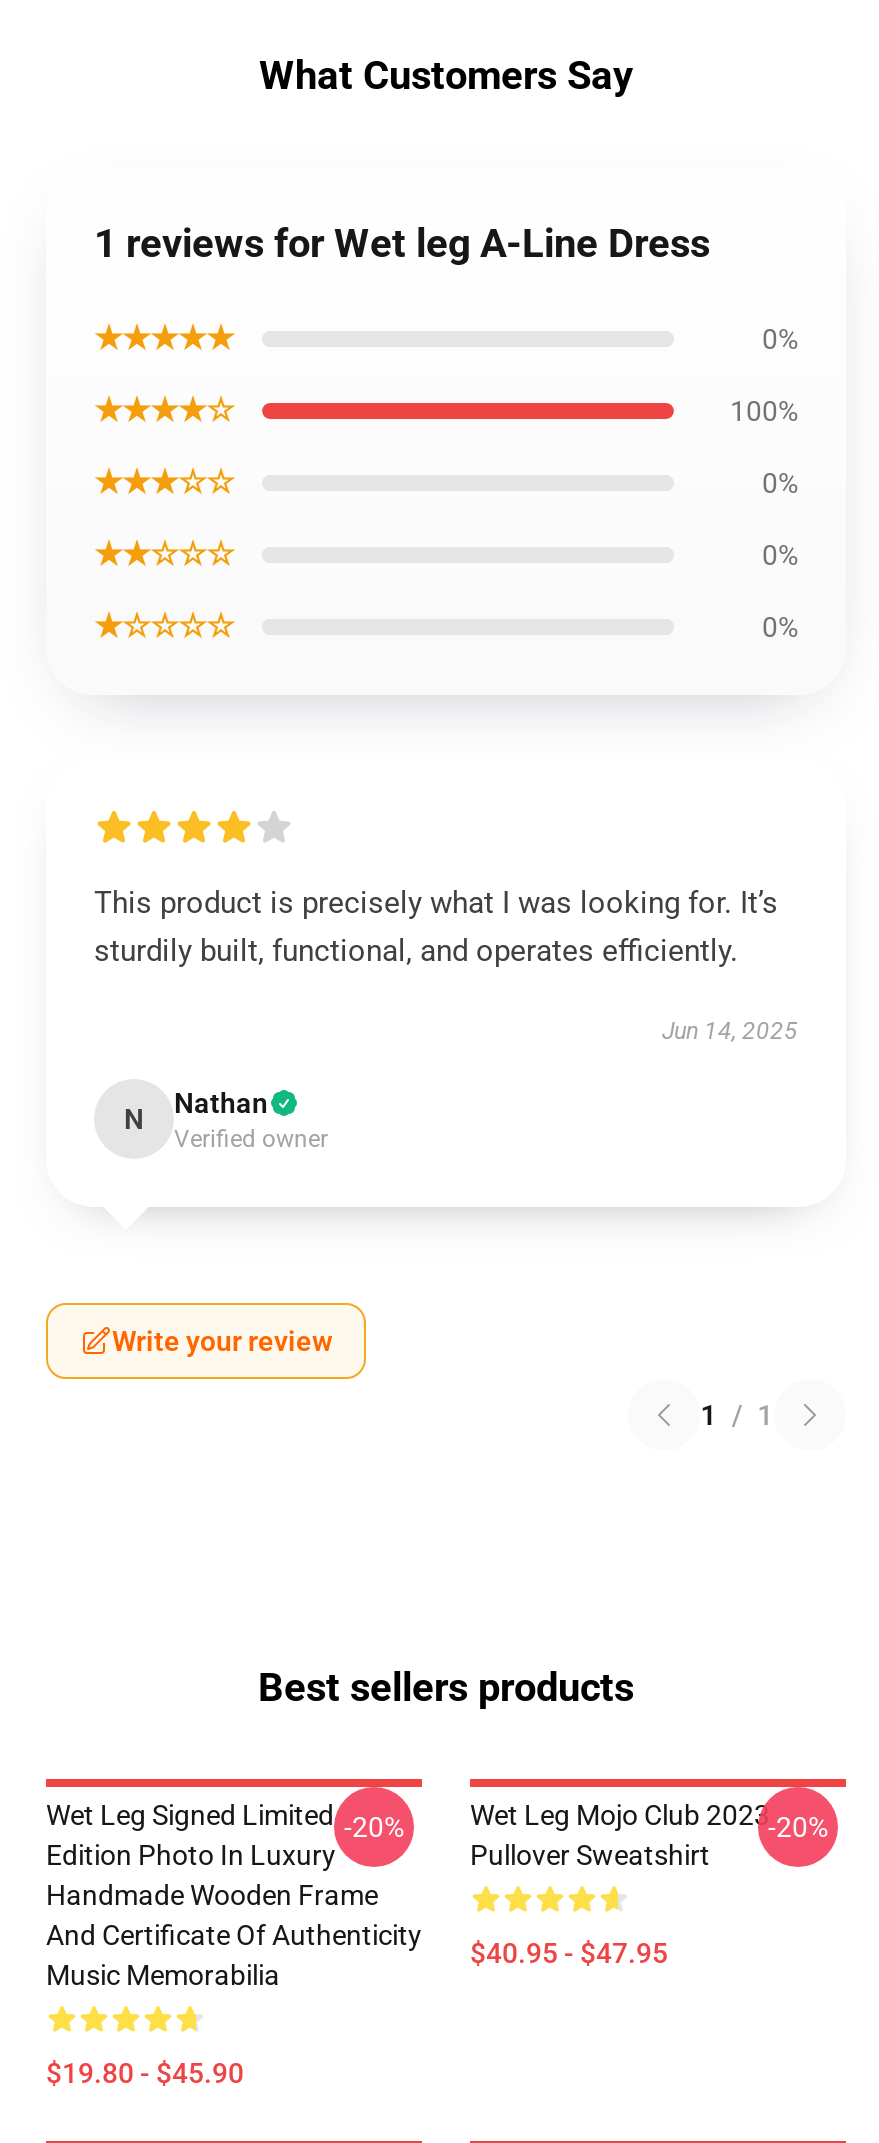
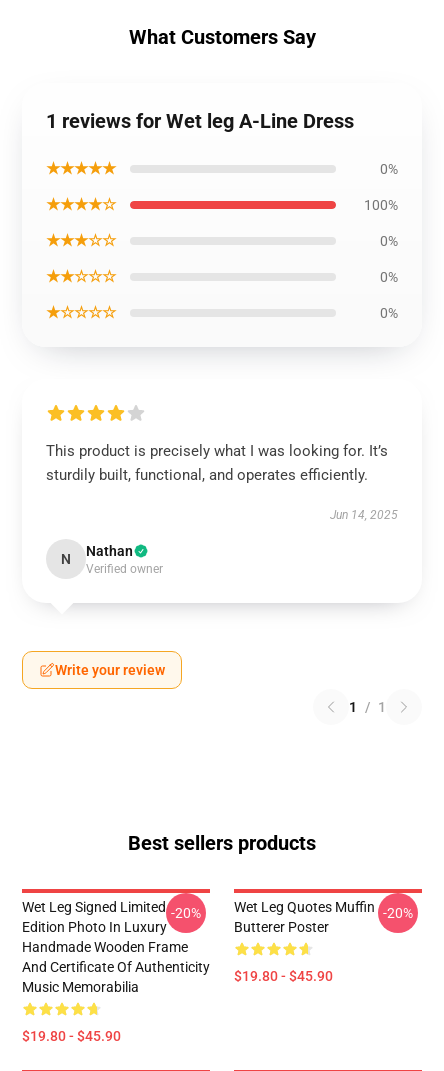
[470,1799,770,1871] Wet Leg Mojo Club 2023 | Pullover Sweatshirt -> [234,899,375,935] Wet Leg Quotes Muffin | Butterer Poster
[470,1937,668,1969] $40.95 - $47.95 -> [234,968,333,984] $19.80 - $45.90

